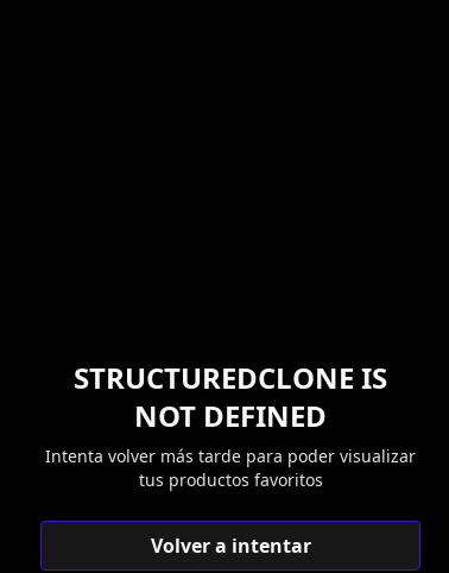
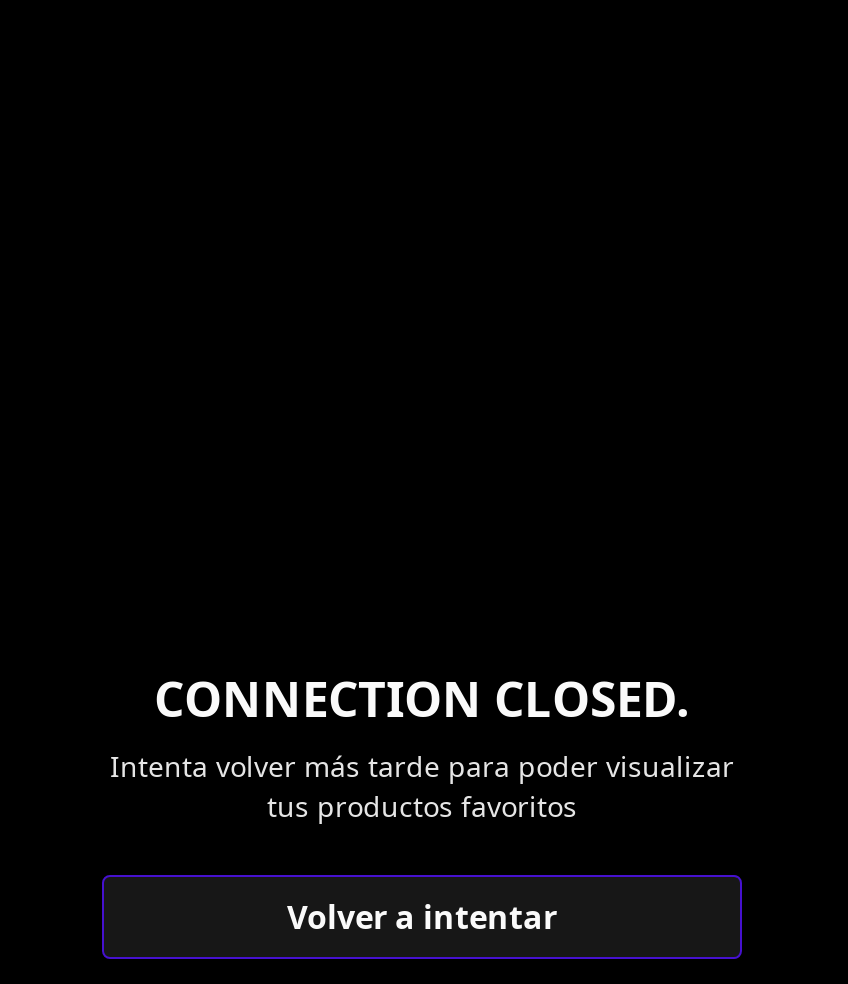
[74,358,387,435] STRUCTUREDCLONE IS | NOT DEFINED -> [154,665,690,731] CONNECTION CLOSED.

